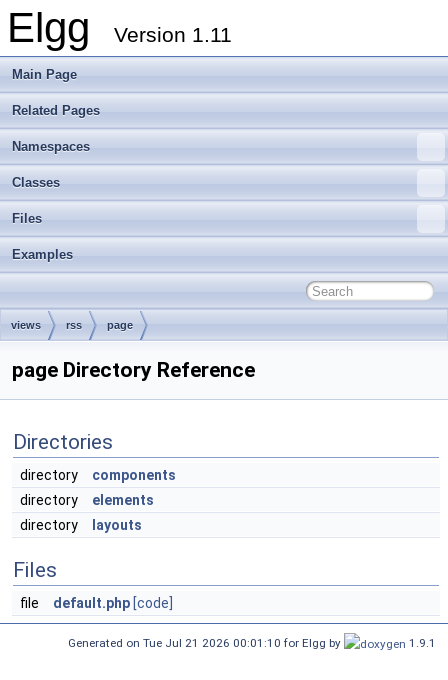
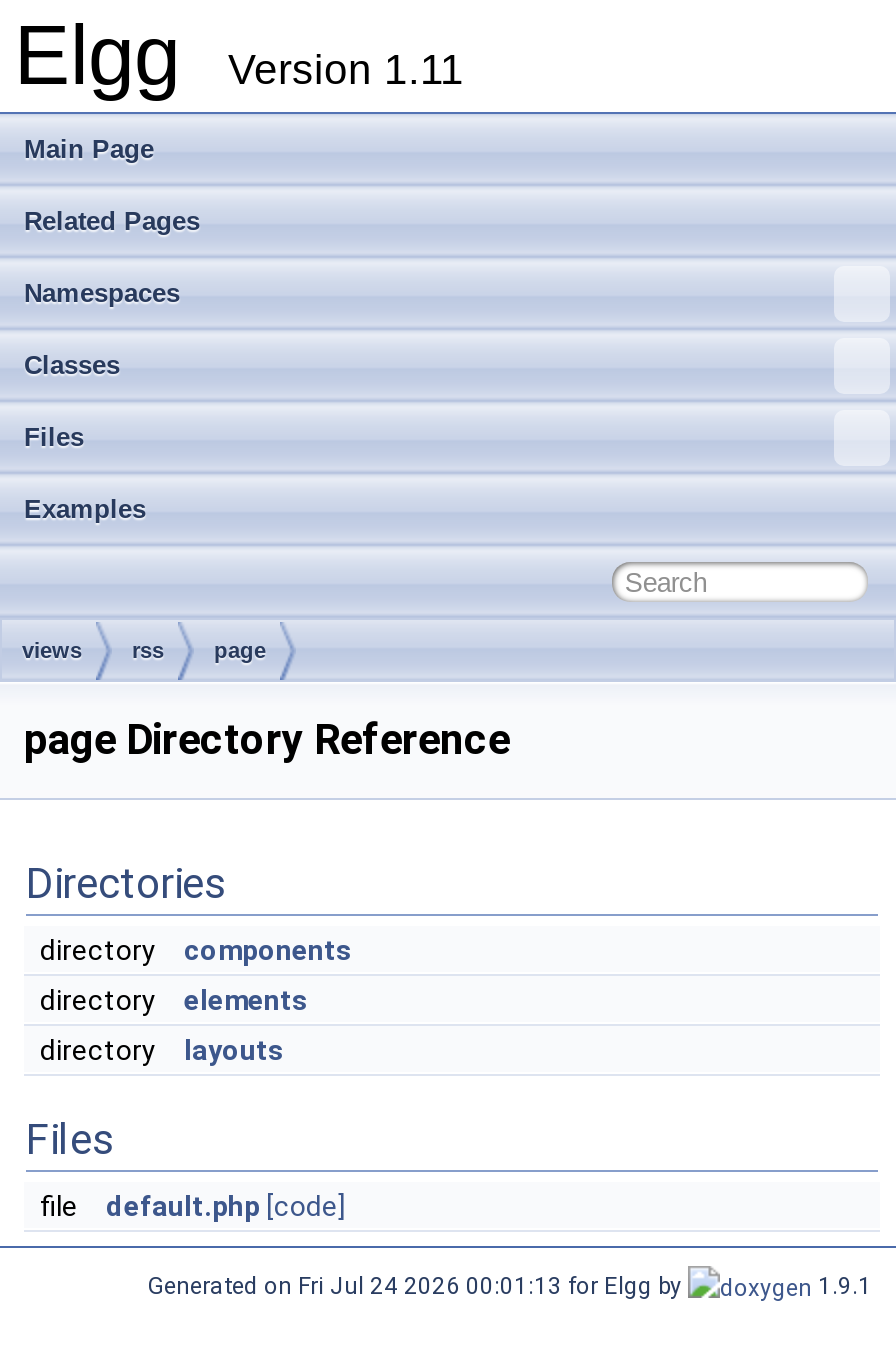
[68,636,344,650] Generated on Tue Jul 21 2026 00:01:10 for Elgg by -> [148,1272,688,1300] Generated on Fri Jul 24 2026 00:01:13 for Elgg by

